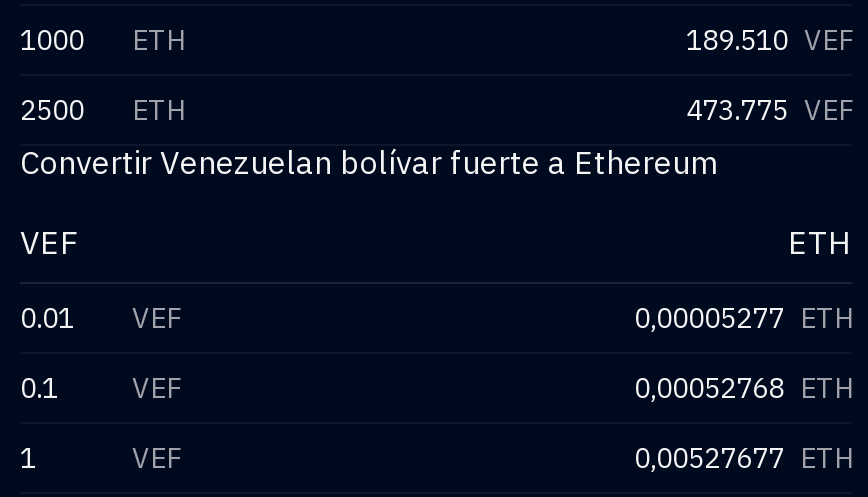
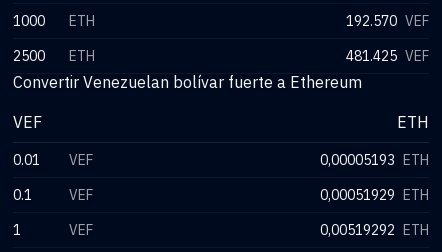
[686,22,852,58] 189.510 VEF -> [346,12,429,30] 192.570 VEF
[686,92,852,128] 473.775 VEF -> [346,47,429,65] 481.425 VEF
[634,300,852,336] 0,00005277 ETH -> [320,151,429,169] 0,00005193 ETH
[634,370,852,406] 0,00052768 ETH -> [320,186,429,204] 0,00051929 ETH
[634,440,852,476] 0,00527677 ETH -> [320,221,429,239] 0,00519292 ETH

